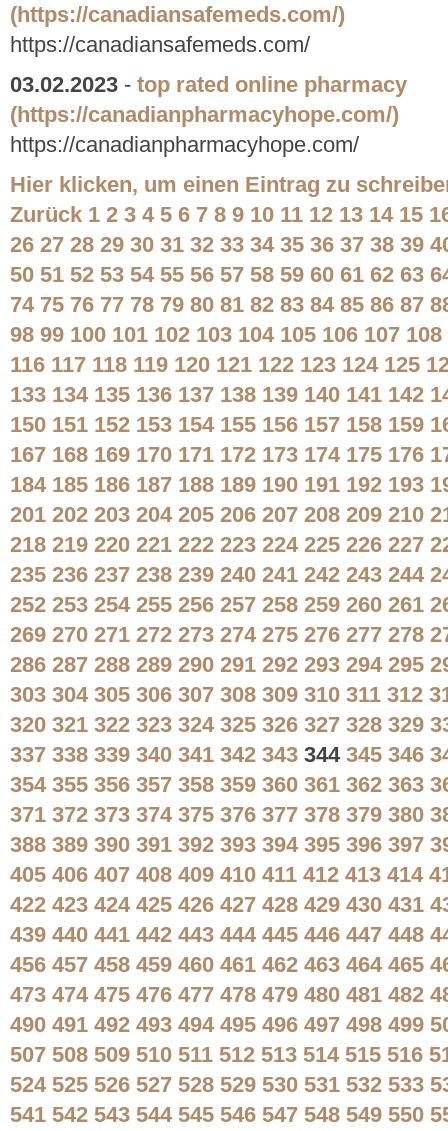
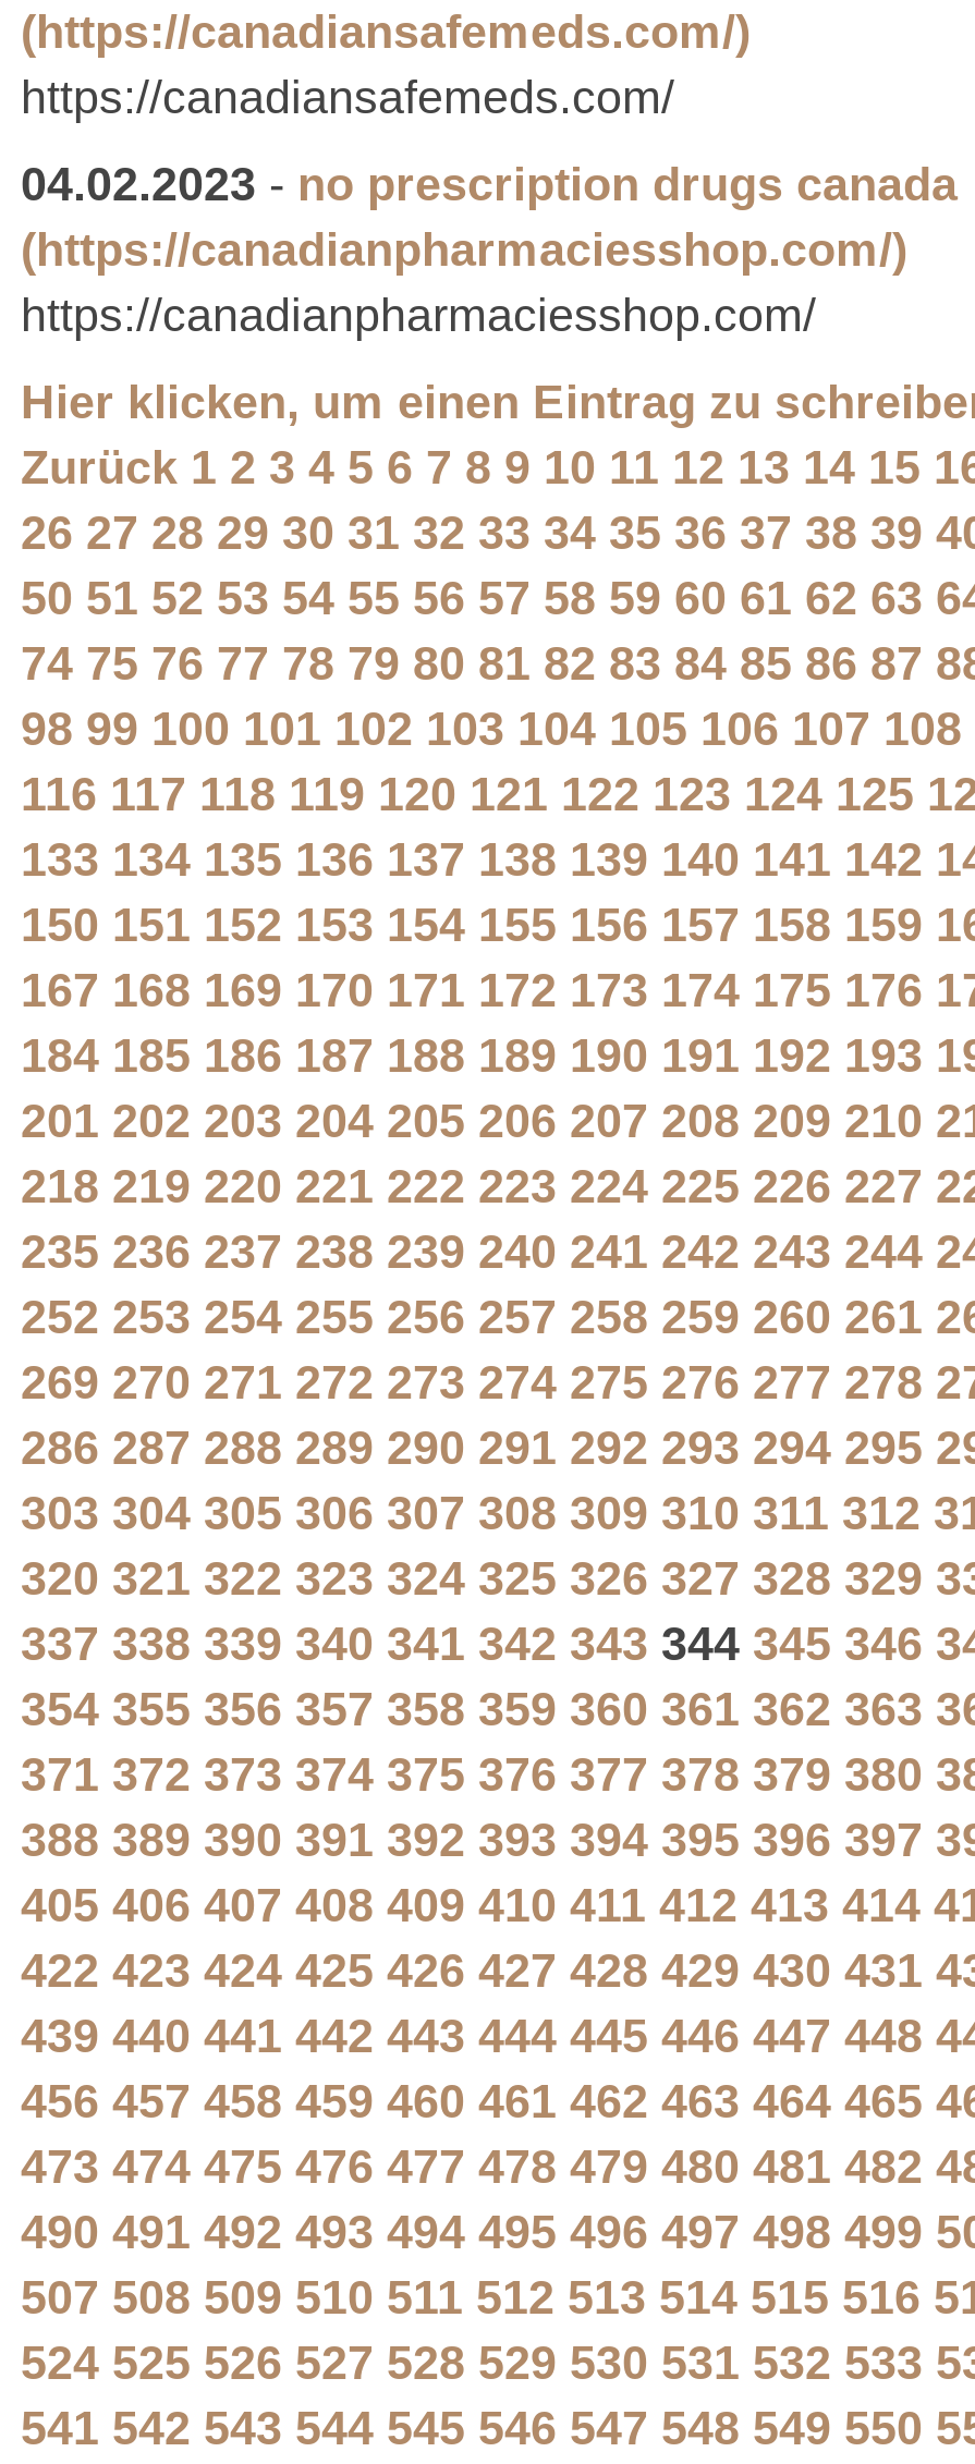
[10,73,407,157] 03.02.2023 - top rated online pharmacy | (https://canadianpharmacyhope.com/) | https://canadianpharmacyhope.com/ -> [21,159,958,342] 04.02.2023 - no prescription drugs canada | (https://canadianpharmaciesshop.com/) | https://canadianpharmaciesshop.com/

